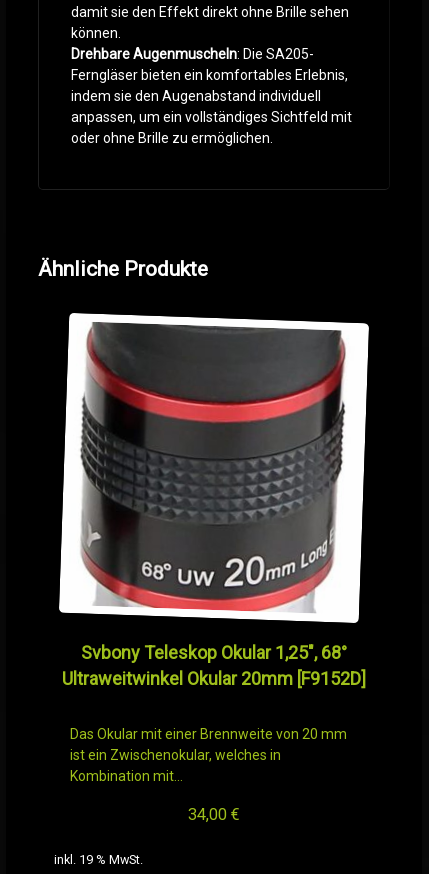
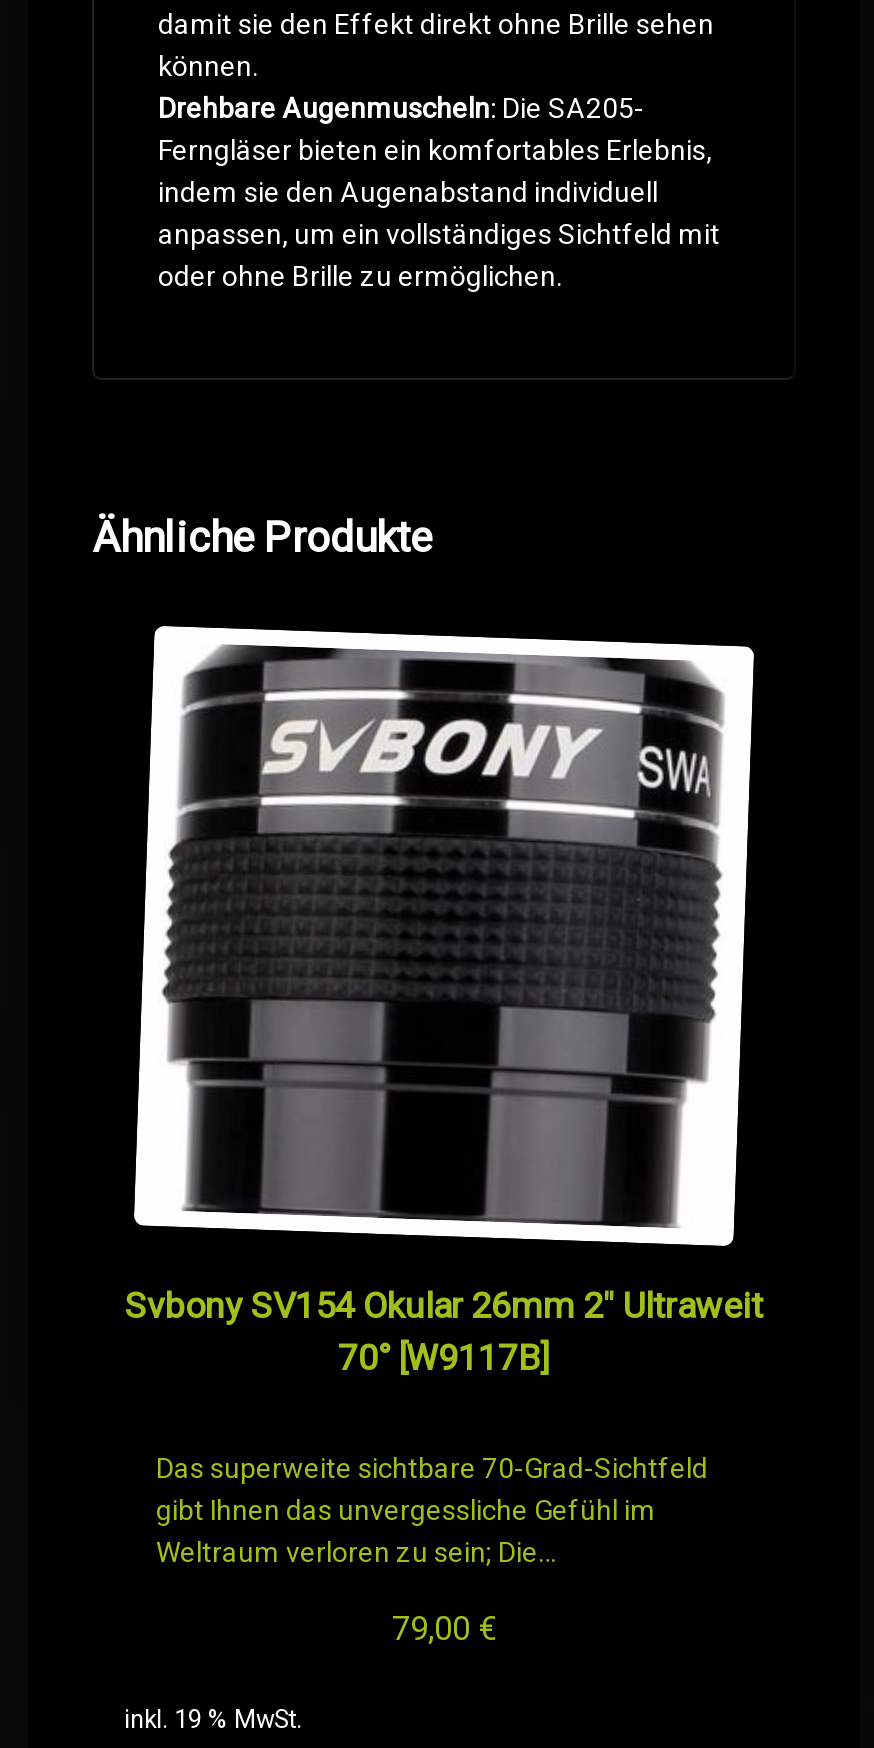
[62,321,366,689] [image] | Svbony Teleskop Okular 1,25″, 68° | Ultraweitwinkel Okular 20mm [F9152D] -> [125,644,763,1378] [image] | Svbony SV154 Okular 26mm 2″ Ultraweit | 70° [W9117B]
[70,726,347,784] Das Okular mit einer Brennweite von 20 mm | ist ein Zwischenokular, welches in | Kombination mit… -> [156,1452,708,1568] Das superweite sichtbare 70-Grad-Sichtfeld | gibt Ihnen das unvergessliche Gefühl im | Weltraum verloren zu sein; Die…
[188,805,240,824] 34,00 € -> [392,1610,496,1648] 79,00 €

